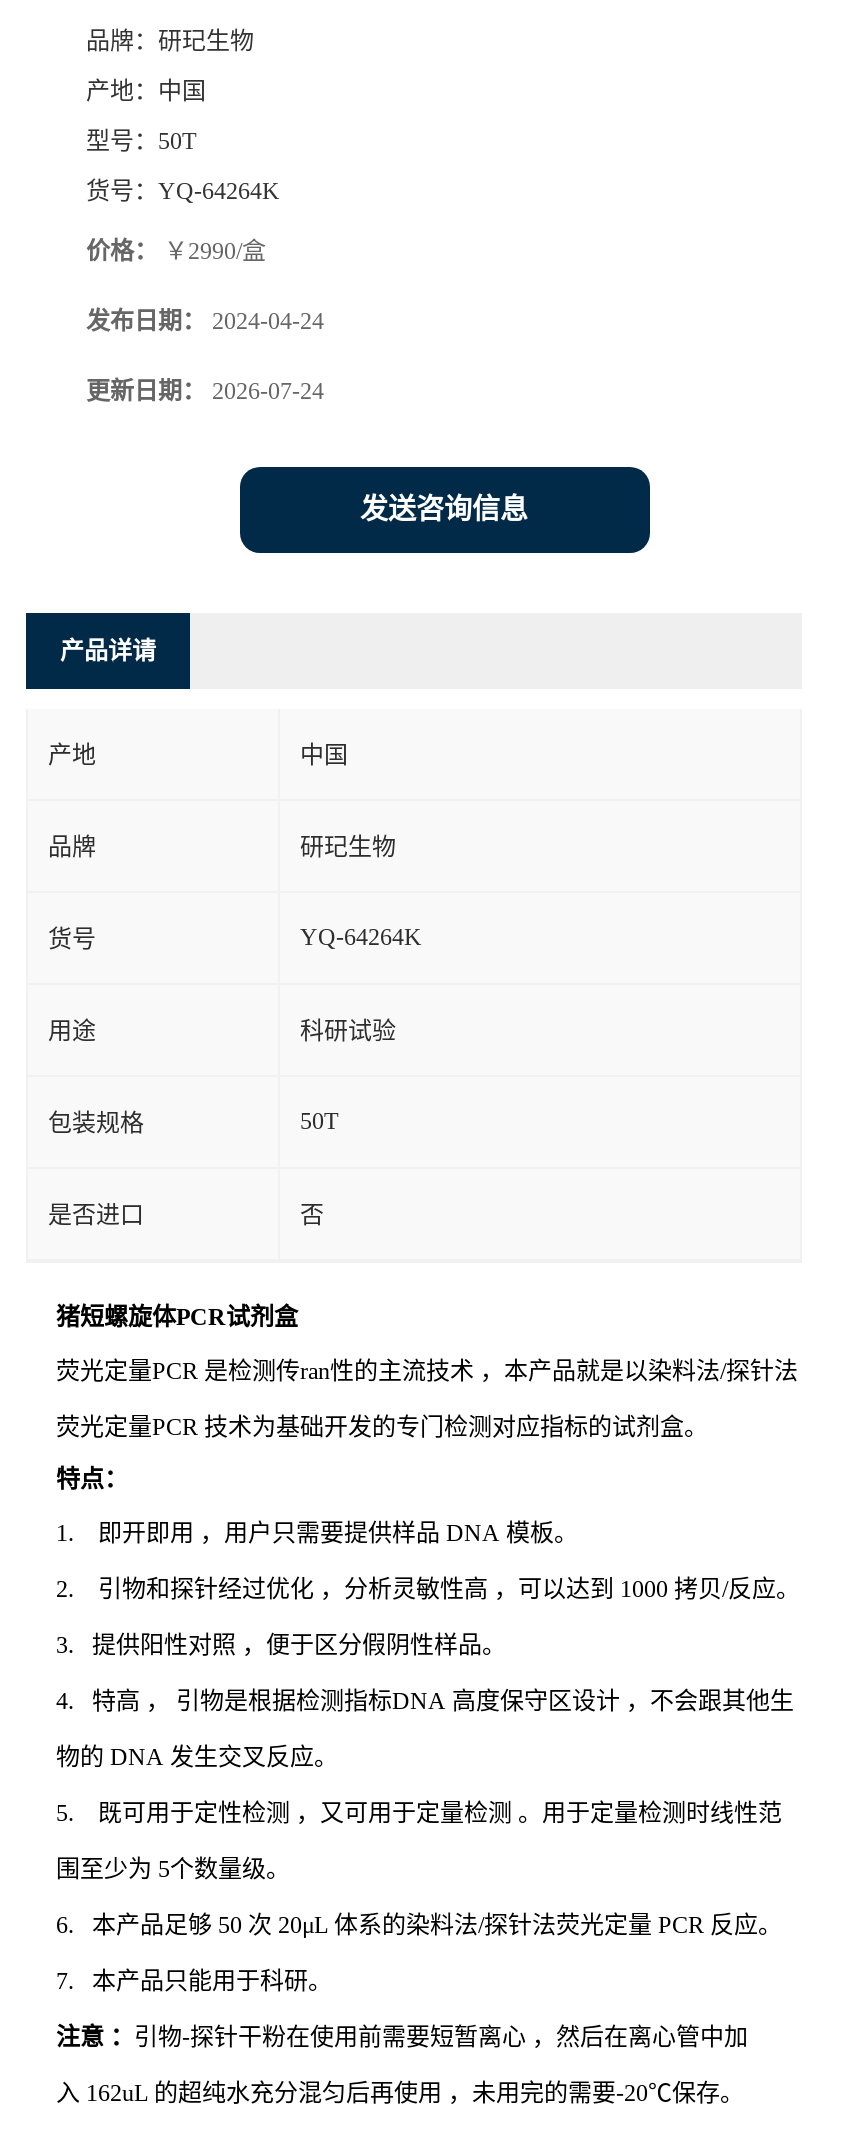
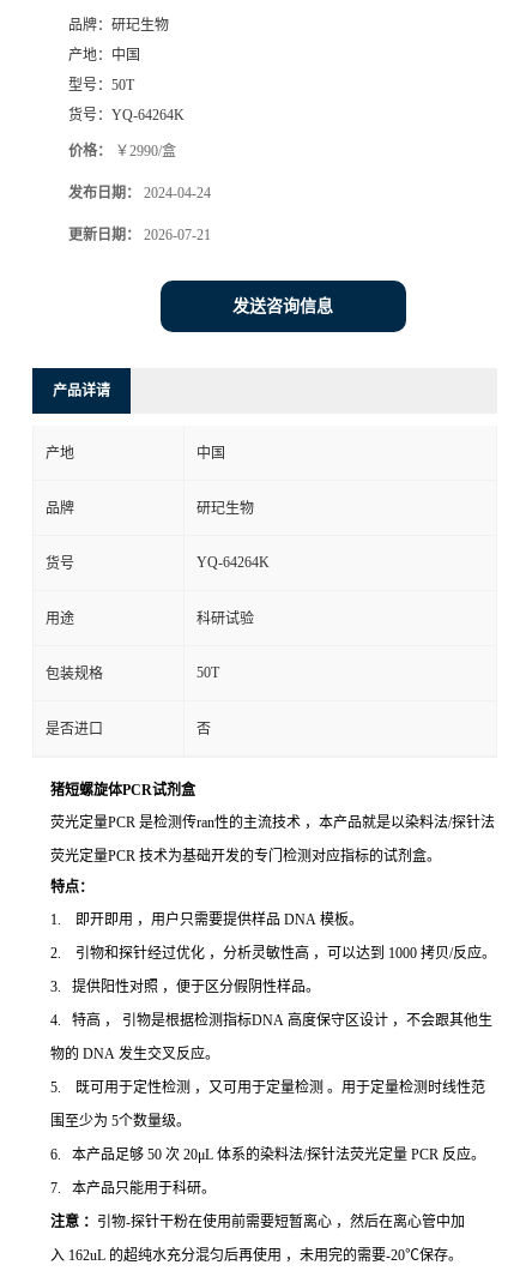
[86,377,324,405] 更新日期：2026-07-24 -> [68,227,211,243] 更新日期：2026-07-21

